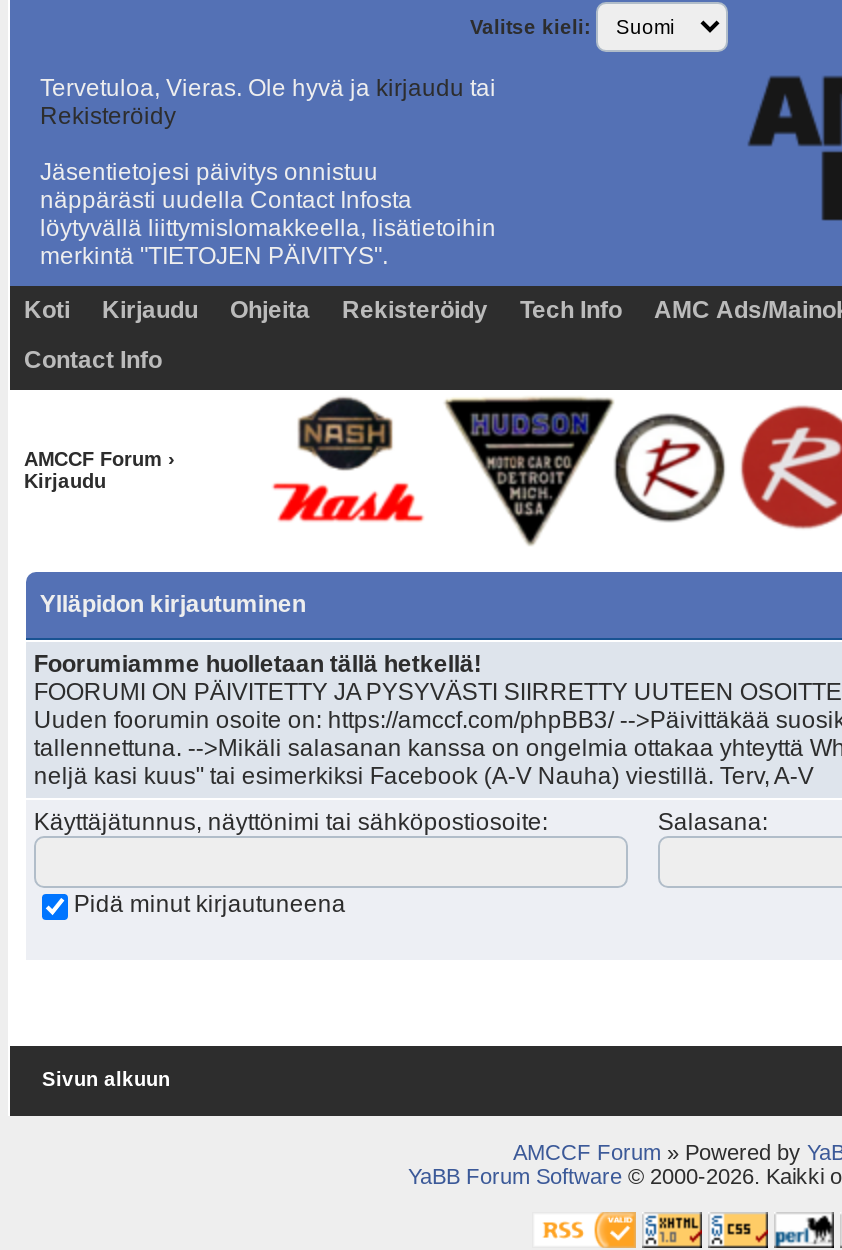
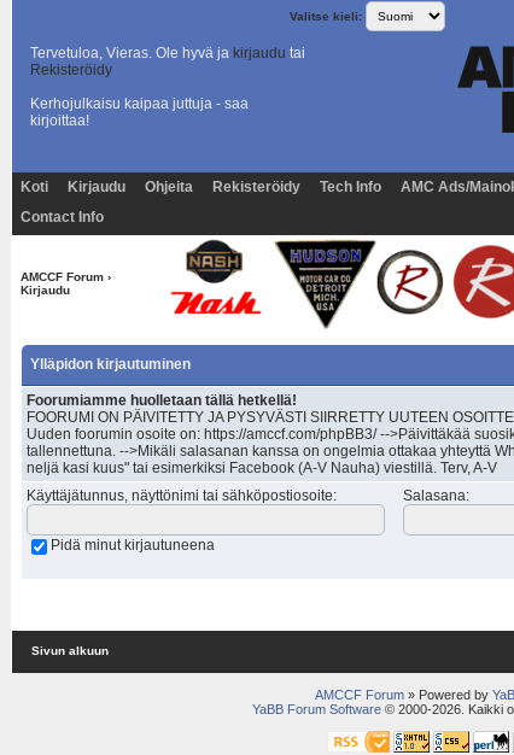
[40,158,496,270] Jäsentietojesi päivitys onnistuu | näppärästi uudella Contact Infosta | löytyvällä liittymislomakkeella, lisätietoihin | merkintä "TIETOJEN PÄIVITYS". -> [30,95,249,129] Kerhojulkaisu kaipaa juttuja - saa | kirjoittaa!

